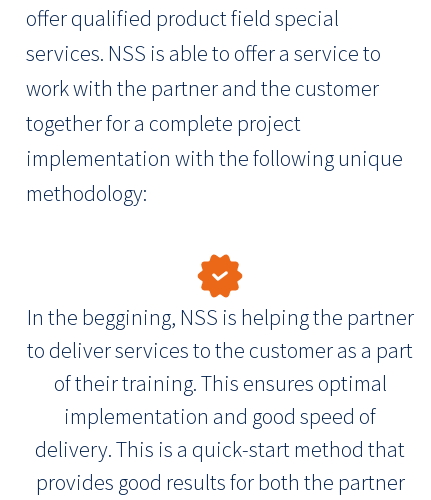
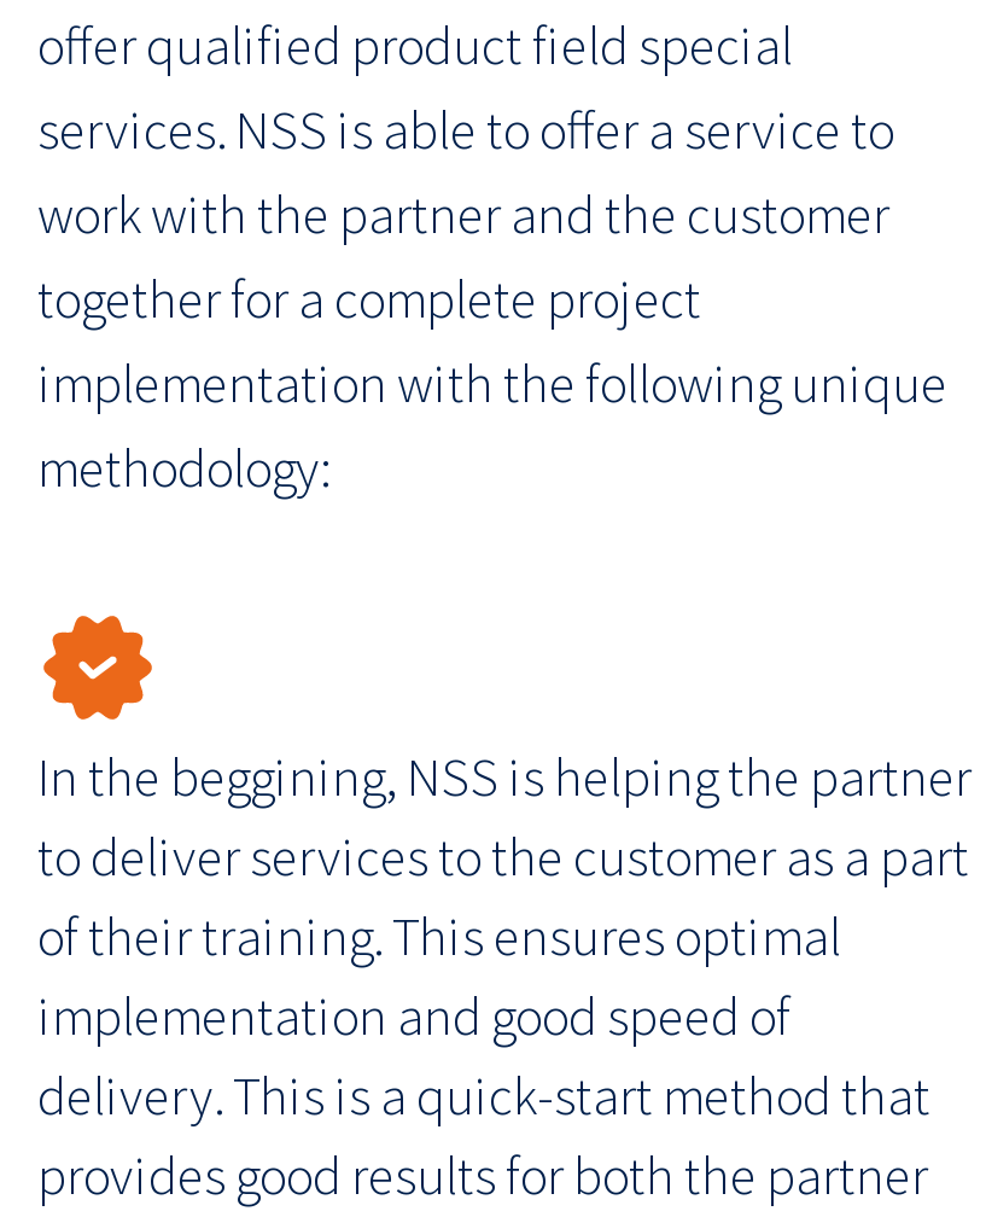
none -> [40,613,156,722] [image]
[196,253,244,299] [image] -> none

